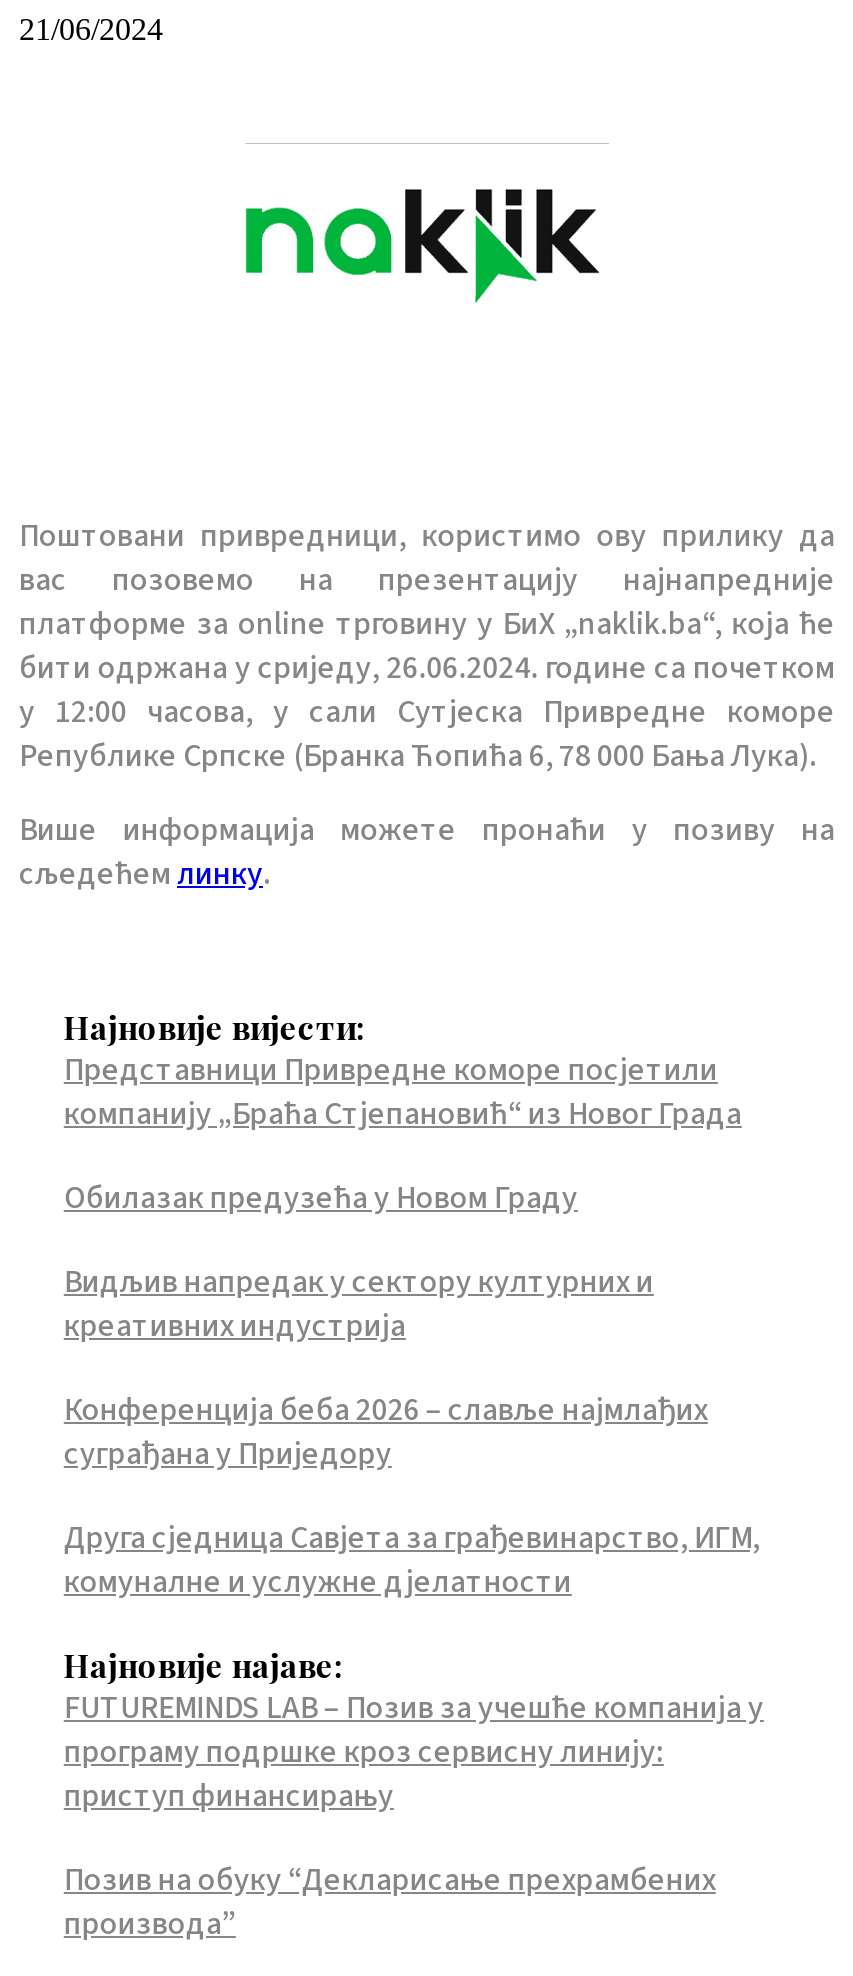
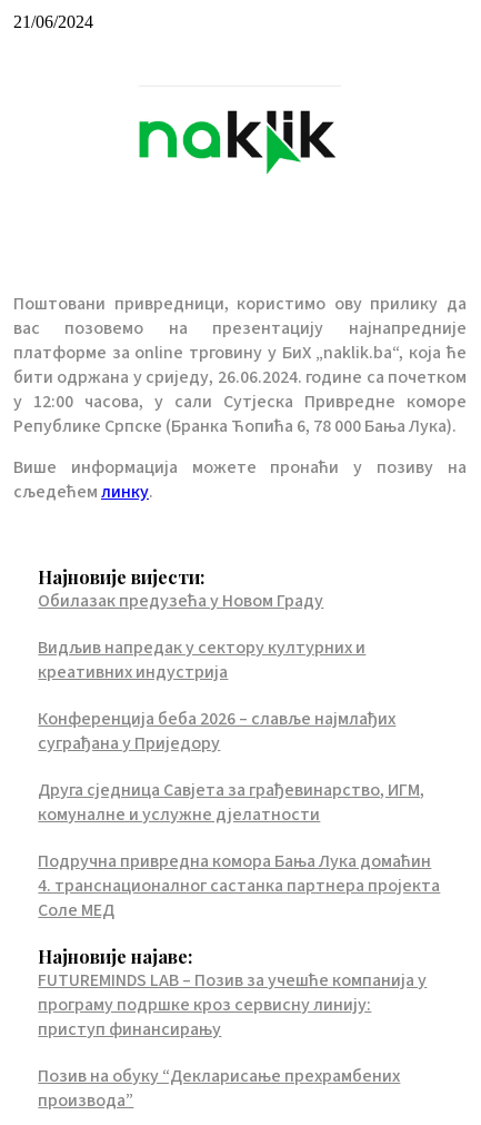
[64,1048,742,1136] Представници Привредне коморе посјетили | компанију „Браћа Стјепановић“ из Новог Града -> none
moved [64,1176,760,1604] -> [38,589,425,827]: Обилазак предузећа у Новом Граду | Видљив напредак у сектору културних и | креативних индустрија | Конференција беба 2026 – славље најмлађих | суграђана у Приједору | Друга сједница Савјета за грађевинарство, ИГМ, | комуналне и услужне дјелатности
none -> [38,849,440,923] Подручна привредна комора Бања Лука домаћин | 4. транснационалног састанка партнера пројекта | Соле МЕД

